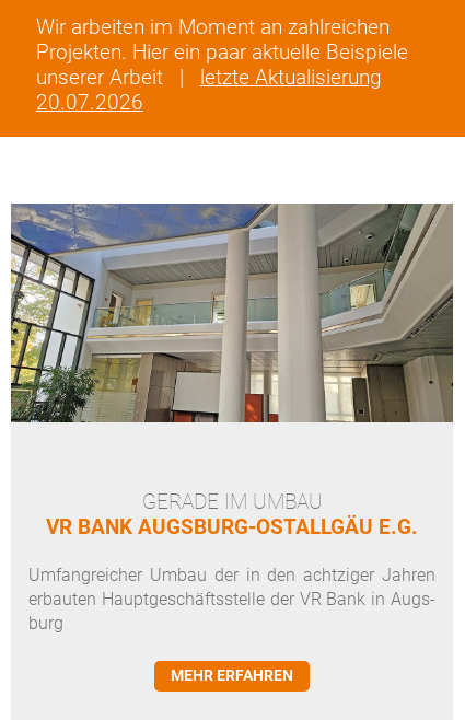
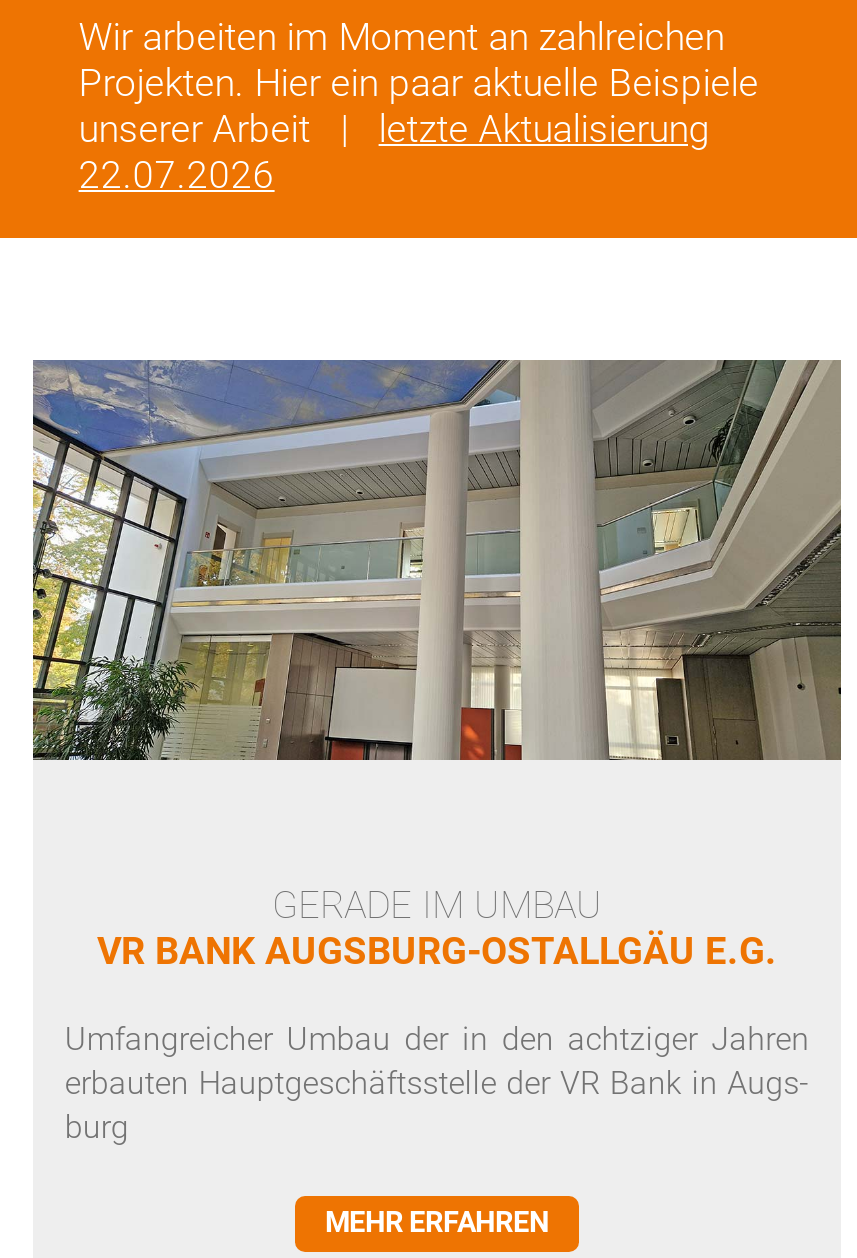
[36,90,143,115] 20.07.2026 -> [79,152,275,198] 22.07.2026

